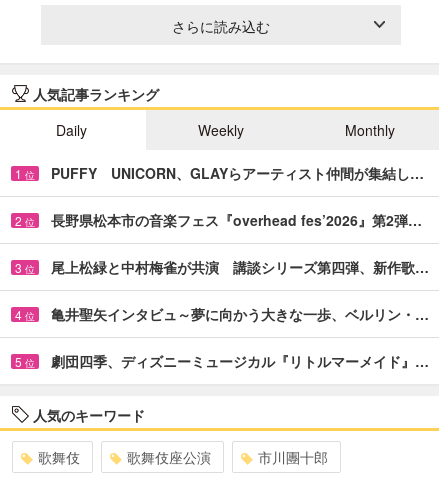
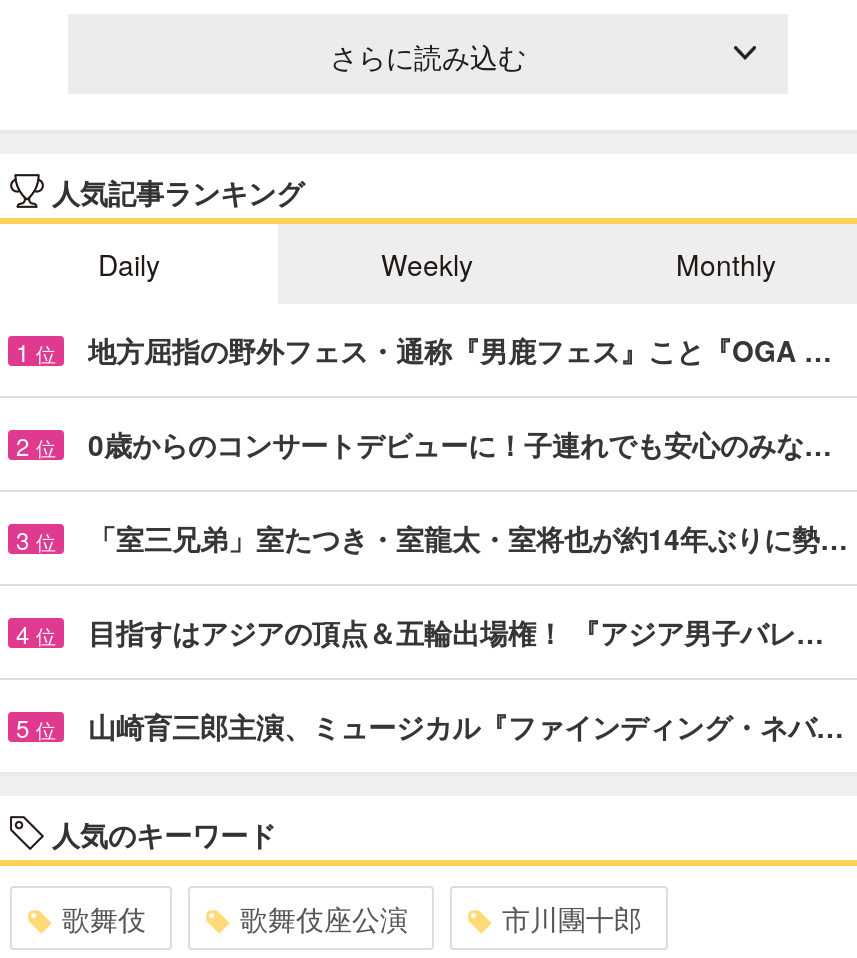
[51,163,424,183] PUFFY UNICORN、GLAYらアーティスト仲間が集結し… -> [88,330,832,370] 地方屈指の野外フェス・通称『男鹿フェス』こと『OGA …
[51,210,422,230] 長野県松本市の音楽フェス『overhead fes’2026』第2弾… -> [88,424,832,464] 0歳からのコンサートデビューに！子連れでも安心のみな…
[51,257,429,277] 尾上松緑と中村梅雀が共演 講談シリーズ第四弾、新作歌… -> [88,518,848,558] 「室三兄弟」室たつき・室龍太・室将也が約14年ぶりに勢…
[51,304,429,324] 亀井聖矢インタビュ～夢に向かう大きな一歩、ベルリン・… -> [88,612,824,652] 目指すはアジアの頂点＆五輪出場権！ 『アジア男子バレ…
[51,351,429,371] 劇団四季、ディズニーミュージカル『リトルマーメイド』… -> [88,706,844,746] 山崎育三郎主演、ミュージカル『ファインディング・ネバ…

